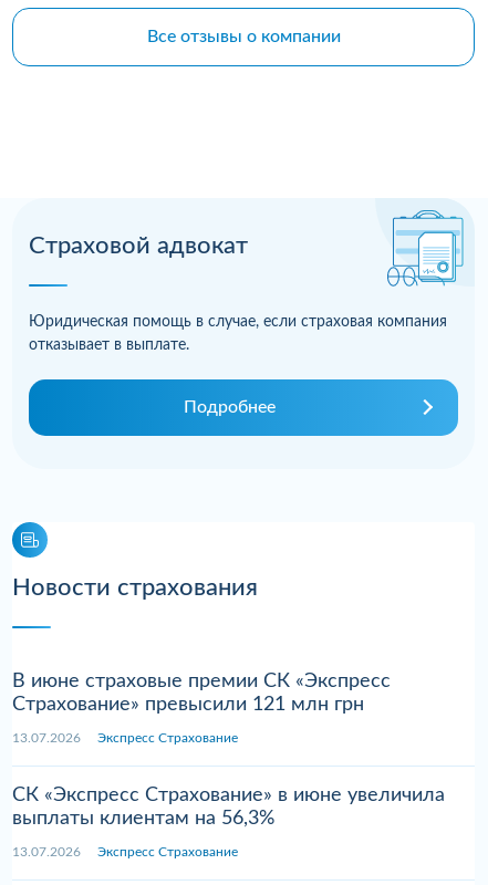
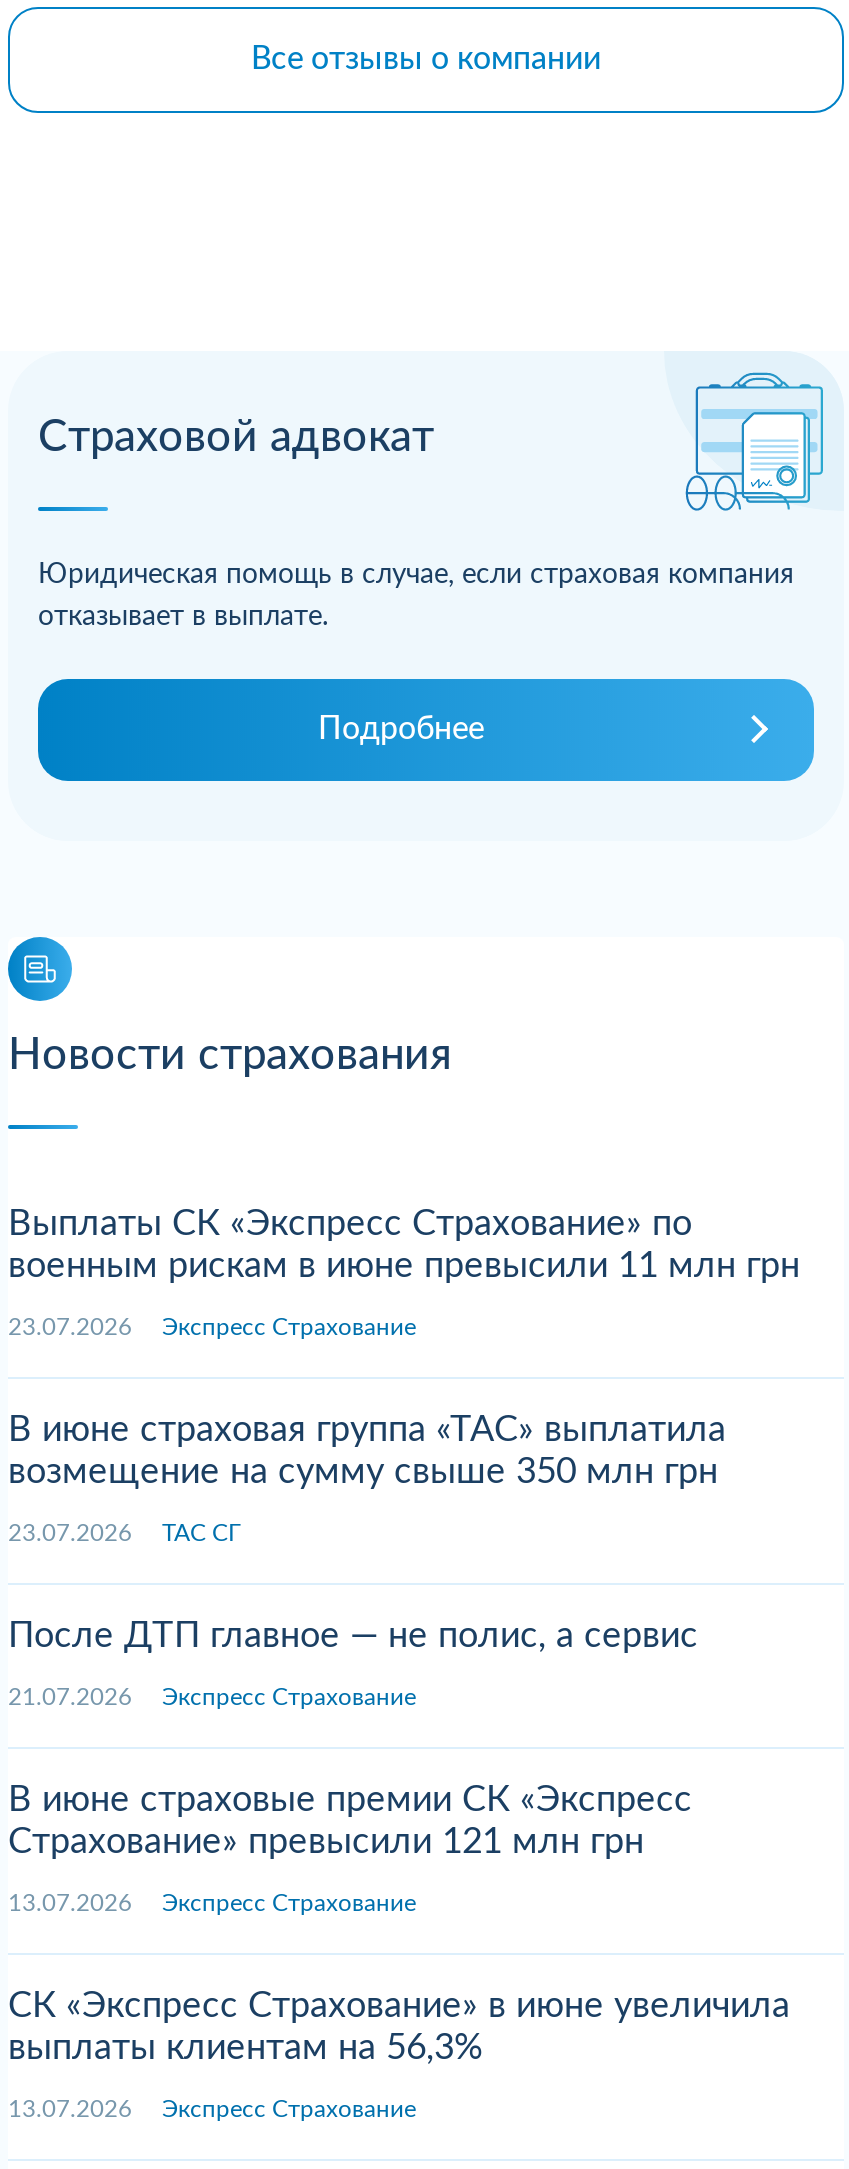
none -> [8,1207,800,1709] Выплаты СК «Экспресс Страхование» по | военным рискам в июне превысили 11 млн грн | 23.07.2026 Экспресс Страхование | В июне страховая группа «ТАС» выплатила | возмещение на сумму свыше 350 млн грн | 23.07.2026 ТАС СГ | После ДТП главное — не полис, а сервис | 21.07.2026 Экспресс Страхование

